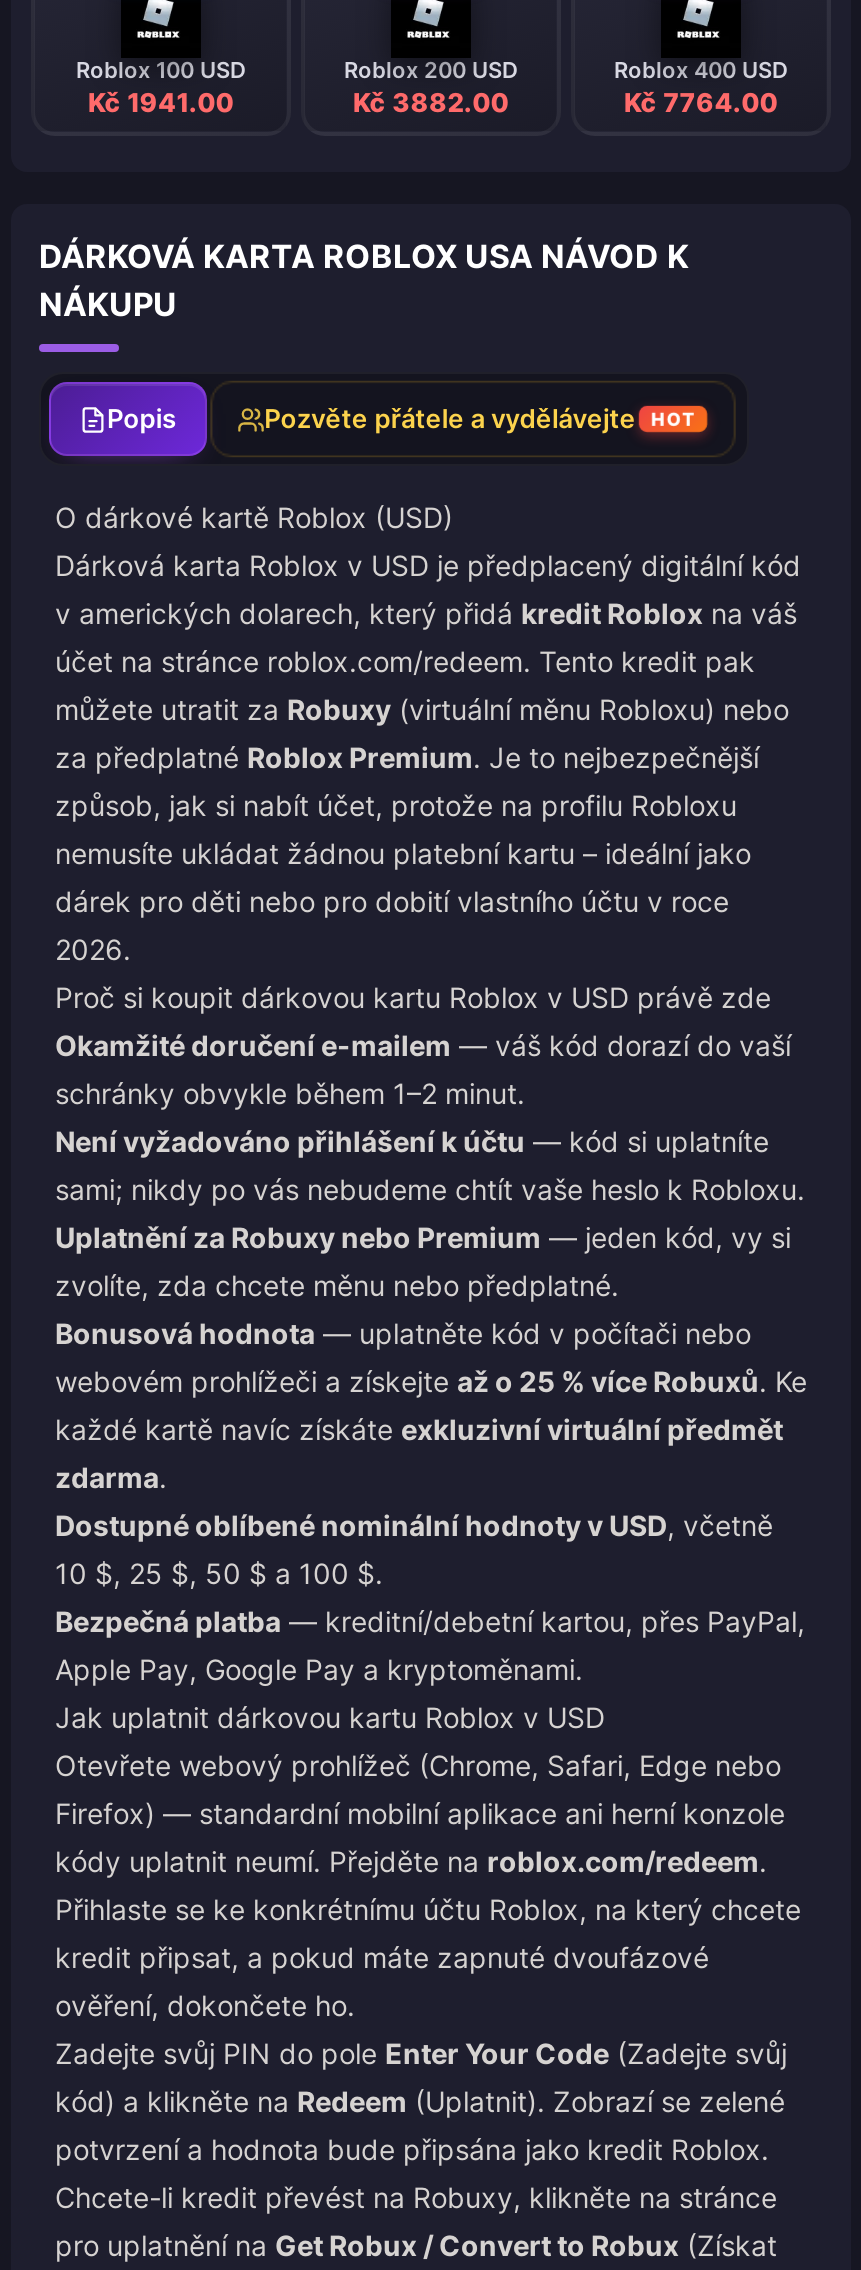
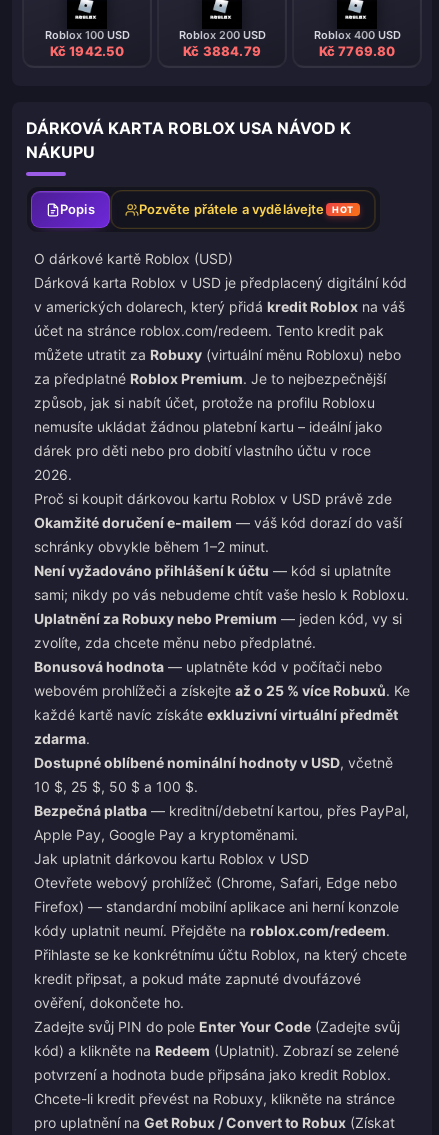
[88,85,234,117] Kč 1941.00 -> [49,42,124,58] Kč 1942.50
[353,85,509,117] Kč 3882.00 -> [183,42,261,58] Kč 3884.79
[624,85,778,117] Kč 7764.00 -> [318,42,395,58] Kč 7769.80

